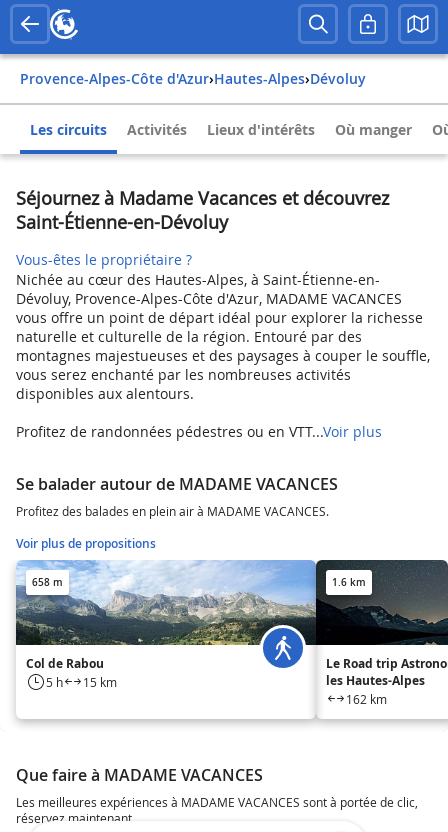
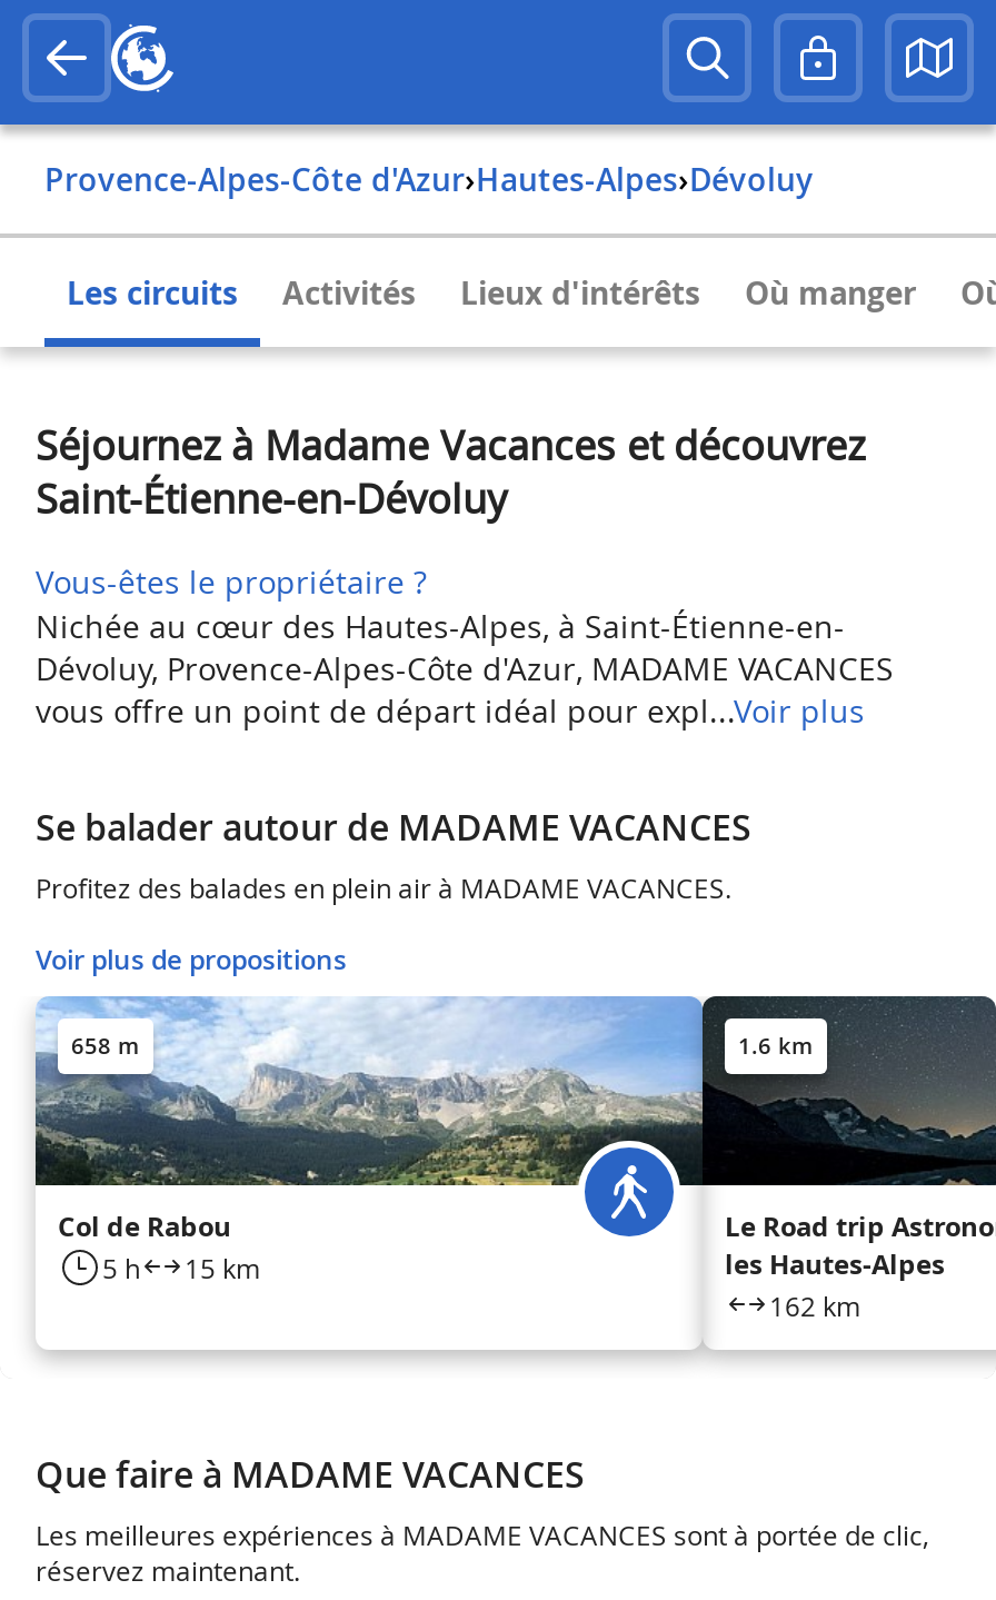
[16,308,430,441] vous offre un point de départ idéal pour explorer la richesse | naturelle et culturelle de la région. Entouré par des | montagnes majestueuses et des paysages à couper le souffle, | vous serez enchanté par les nombreuses activités | disponibles aux alentours. | Profitez de randonnées pédestres ou en VTT...Voir plus -> [36,689,865,732] vous offre un point de départ idéal pour expl...Voir plus

